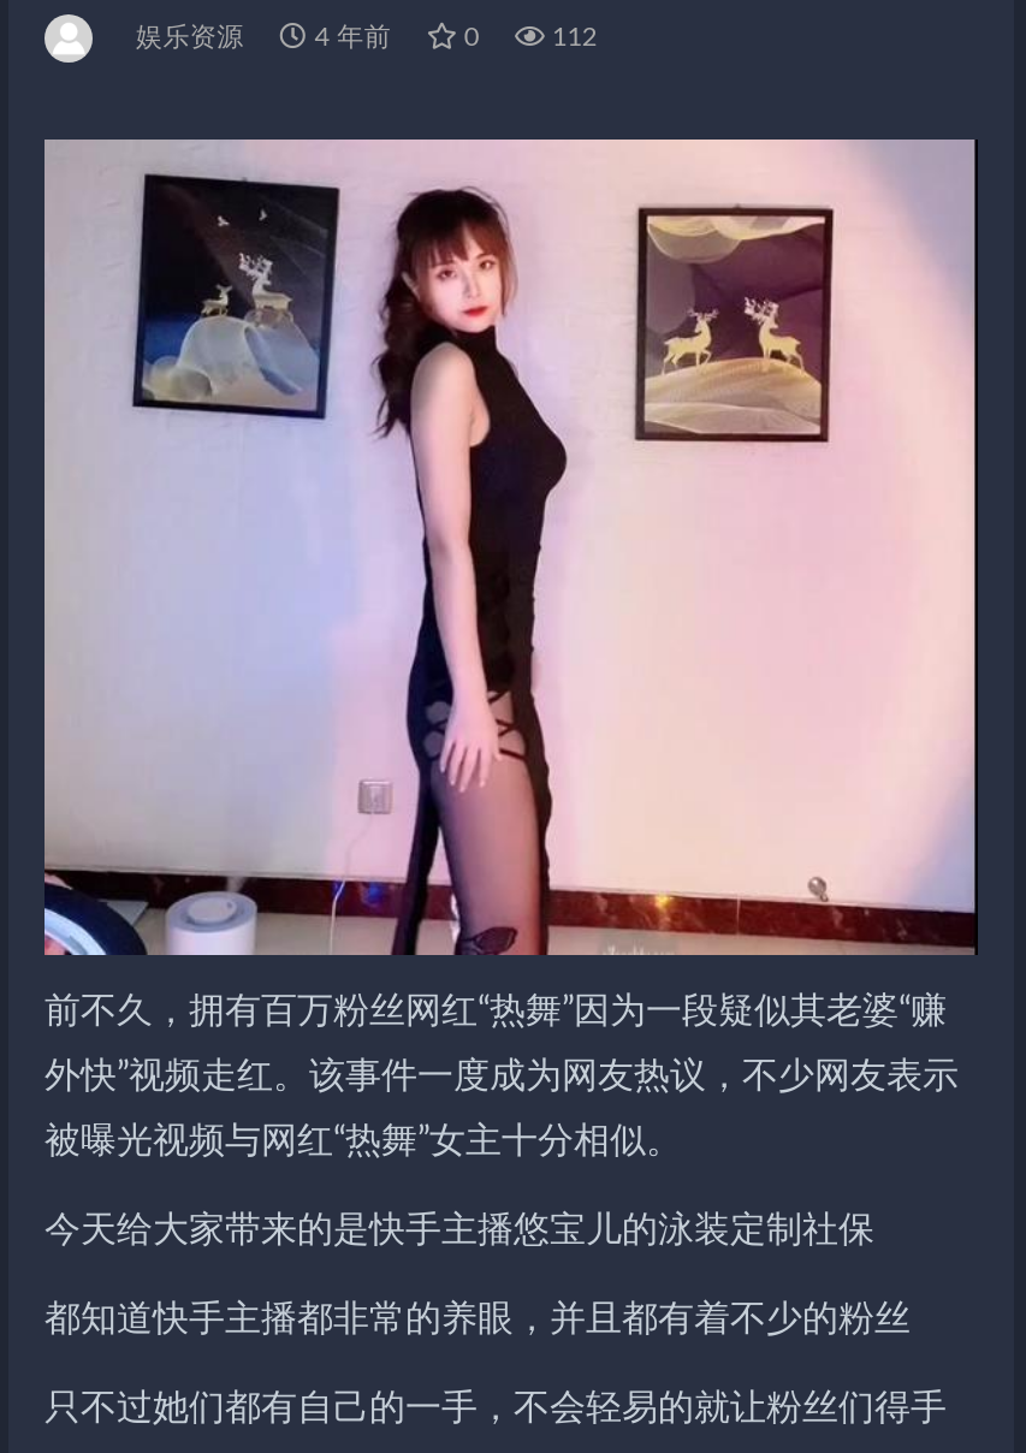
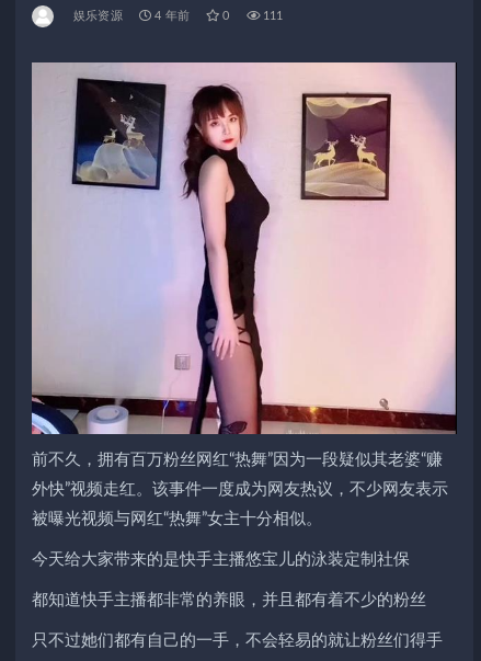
[544,24,597,51] 112 -> [259,10,283,22] 111

